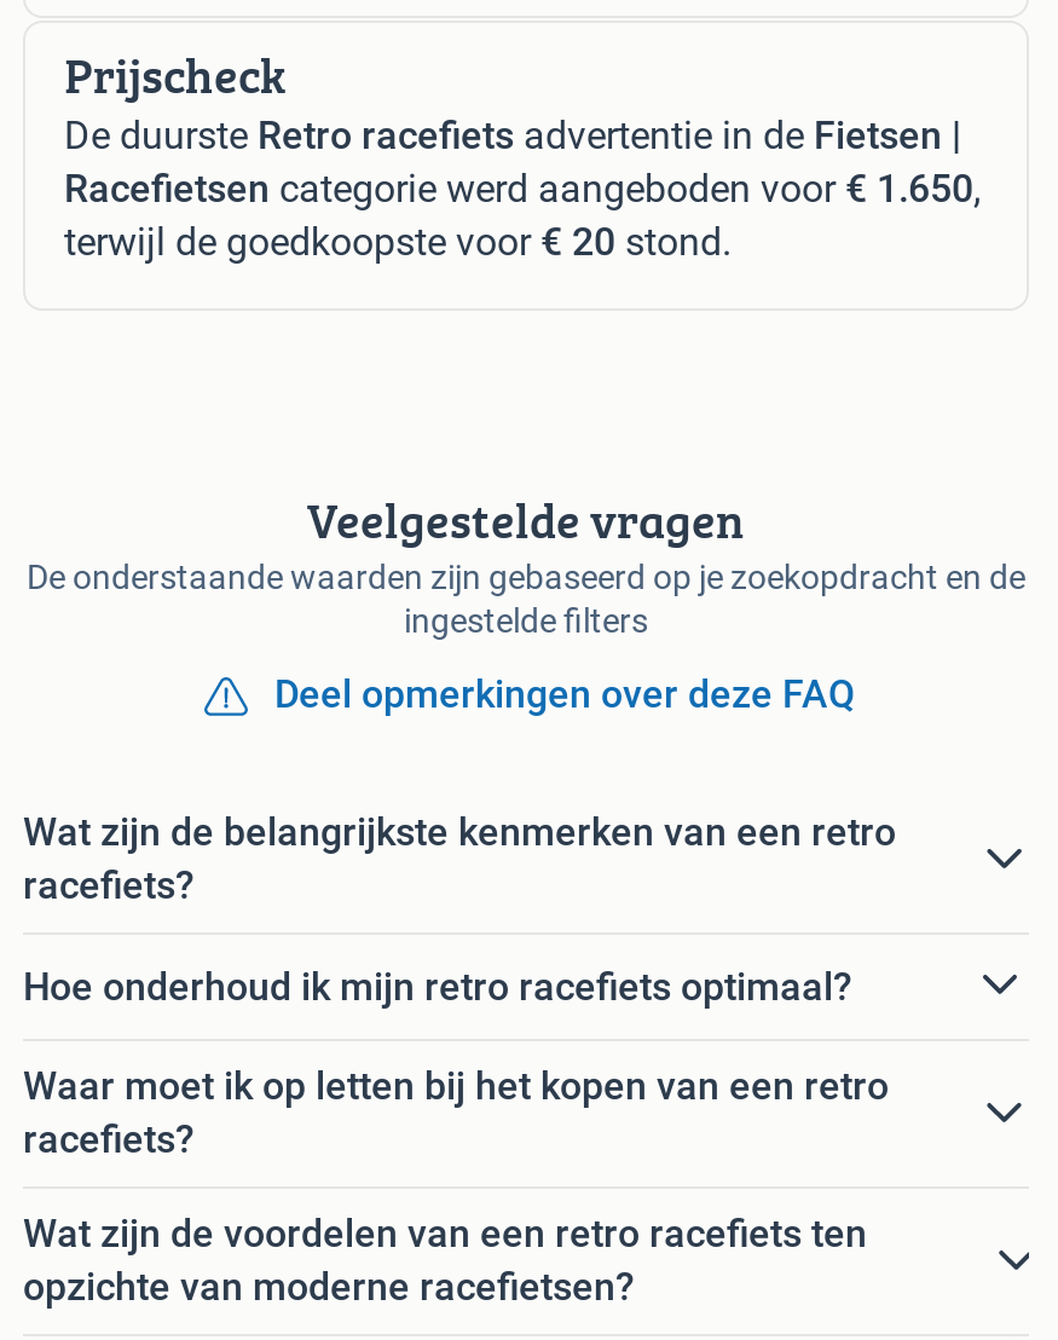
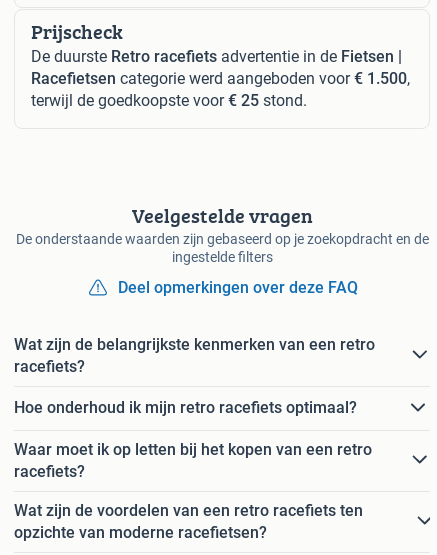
[64,166,981,212] Racefietsen categorie werd aangeboden voor € 1.650, -> [31,69,410,88] Racefietsen categorie werd aangeboden voor € 1.500,
[64,219,732,265] terwijl de goedkoopste voor € 20 stond. -> [31,91,307,110] terwijl de goedkoopste voor € 25 stond.

